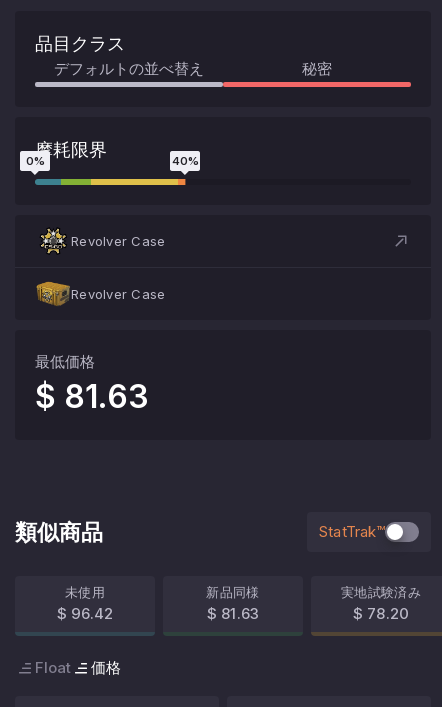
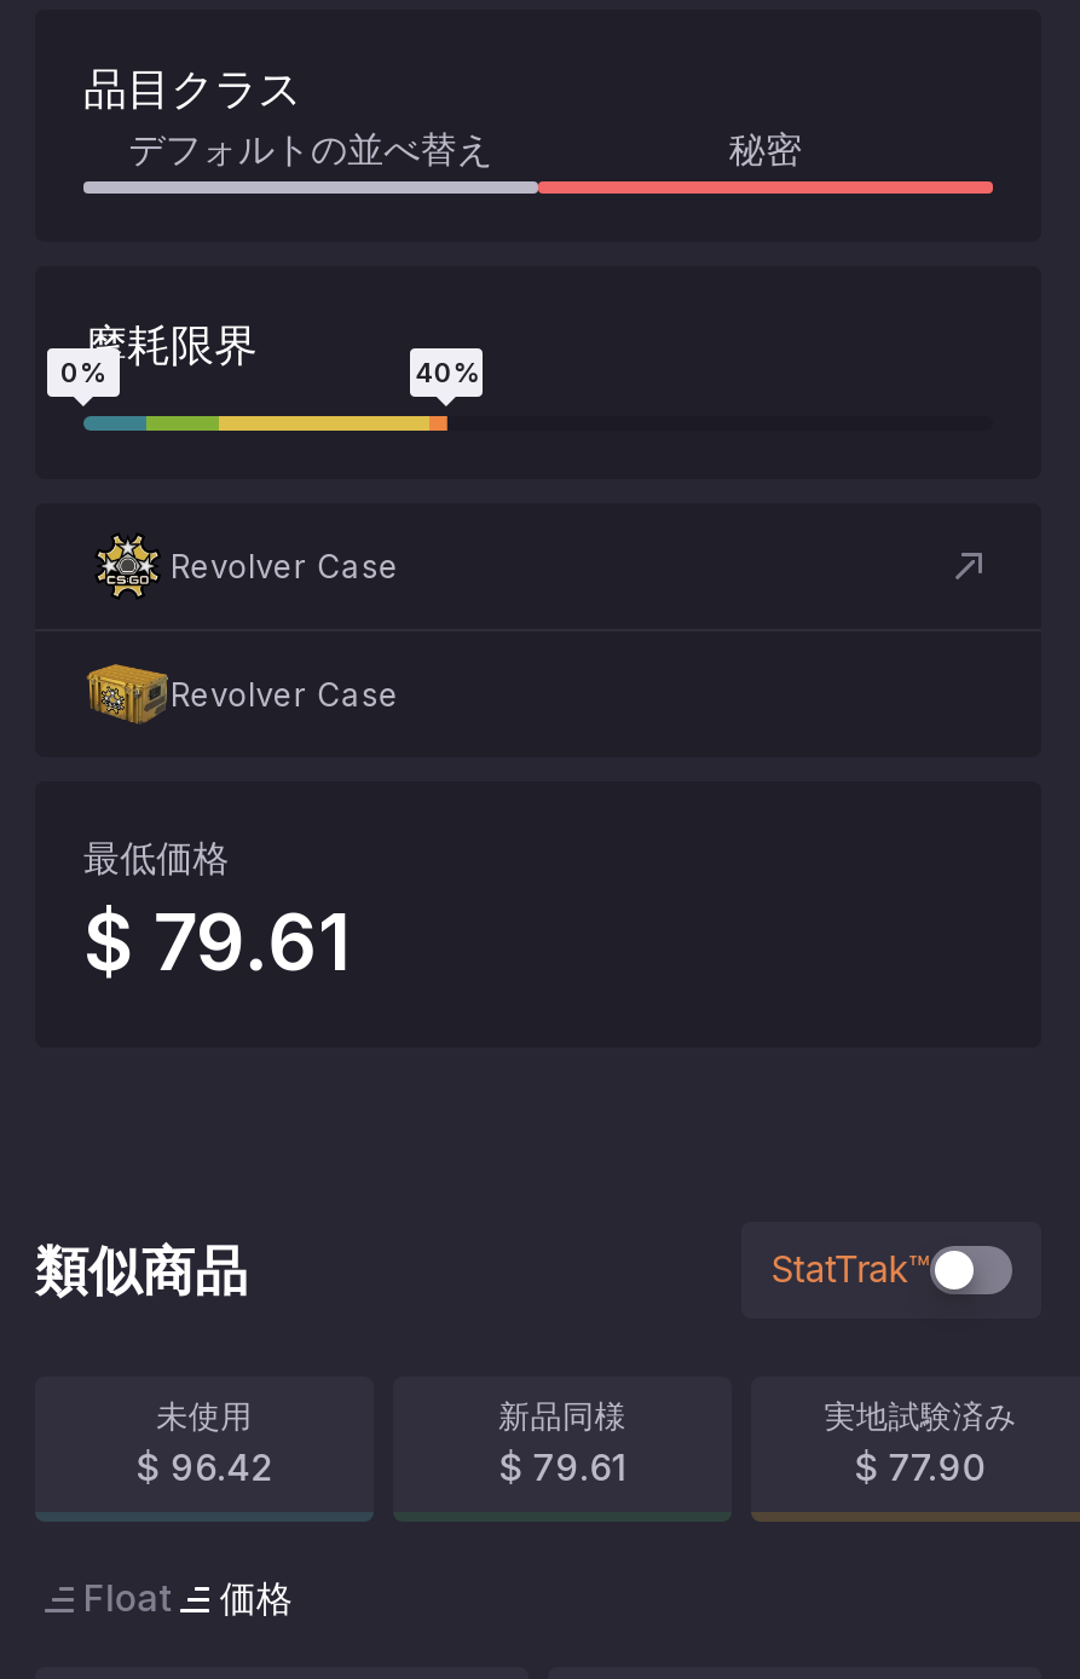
[35,377,149,416] $ 81.63 -> [83,895,349,989] $ 79.61
[207,604,259,623] $ 81.63 -> [499,1444,626,1490] $ 79.61
[353,604,409,623] $ 78.20 -> [854,1444,986,1490] $ 77.90

